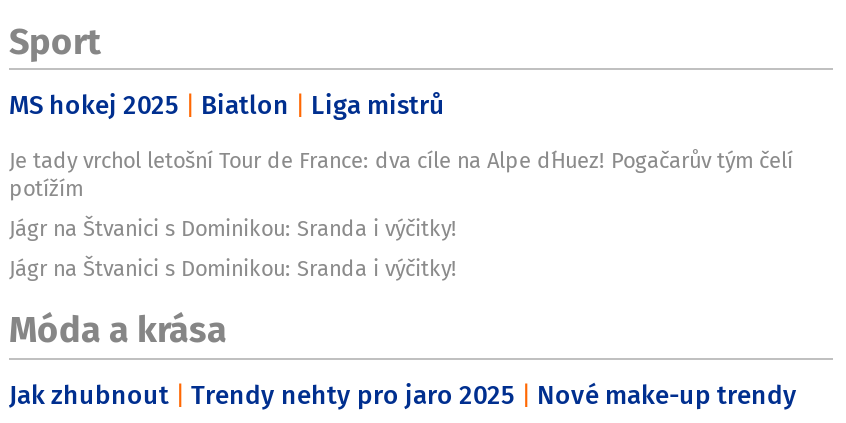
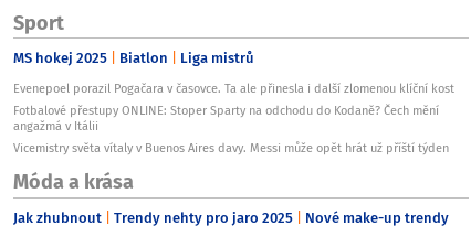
[9,145,793,285] Je tady vrchol letošní Tour de France: dva cíle na Alpe d´Huez! Pogačarův tým čelí | potížím | Jágr na Štvanici s Dominikou: Sranda i výčitky! | Jágr na Štvanici s Dominikou: Sranda i výčitky! -> [13,80,454,157] Evenepoel porazil Pogačara v časovce. Ta ale přinesla i další zlomenou klíční kost | Fotbalové přestupy ONLINE: Stoper Sparty na odchodu do Kodaně? Čech mění | angažmá v Itálii | Vicemistry světa vítaly v Buenos Aires davy. Messi může opět hrát už příští týden

